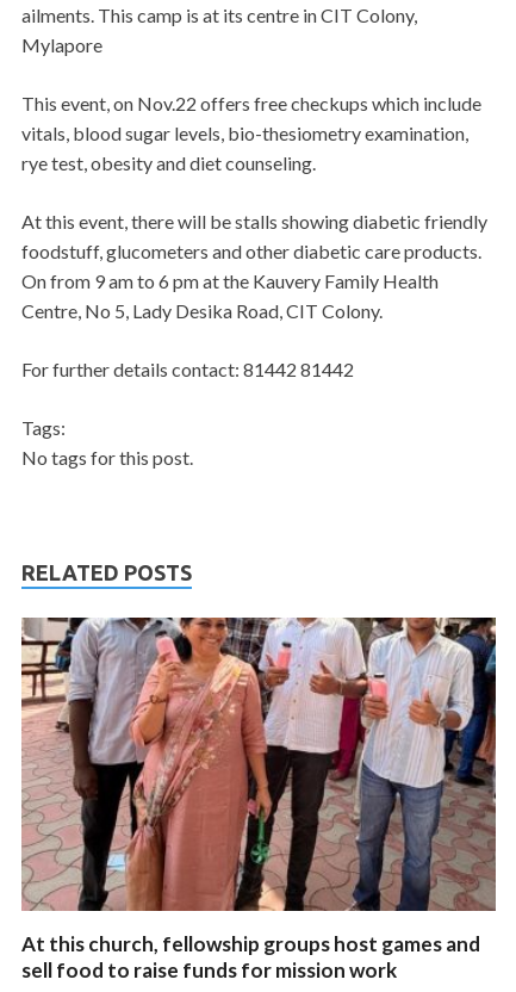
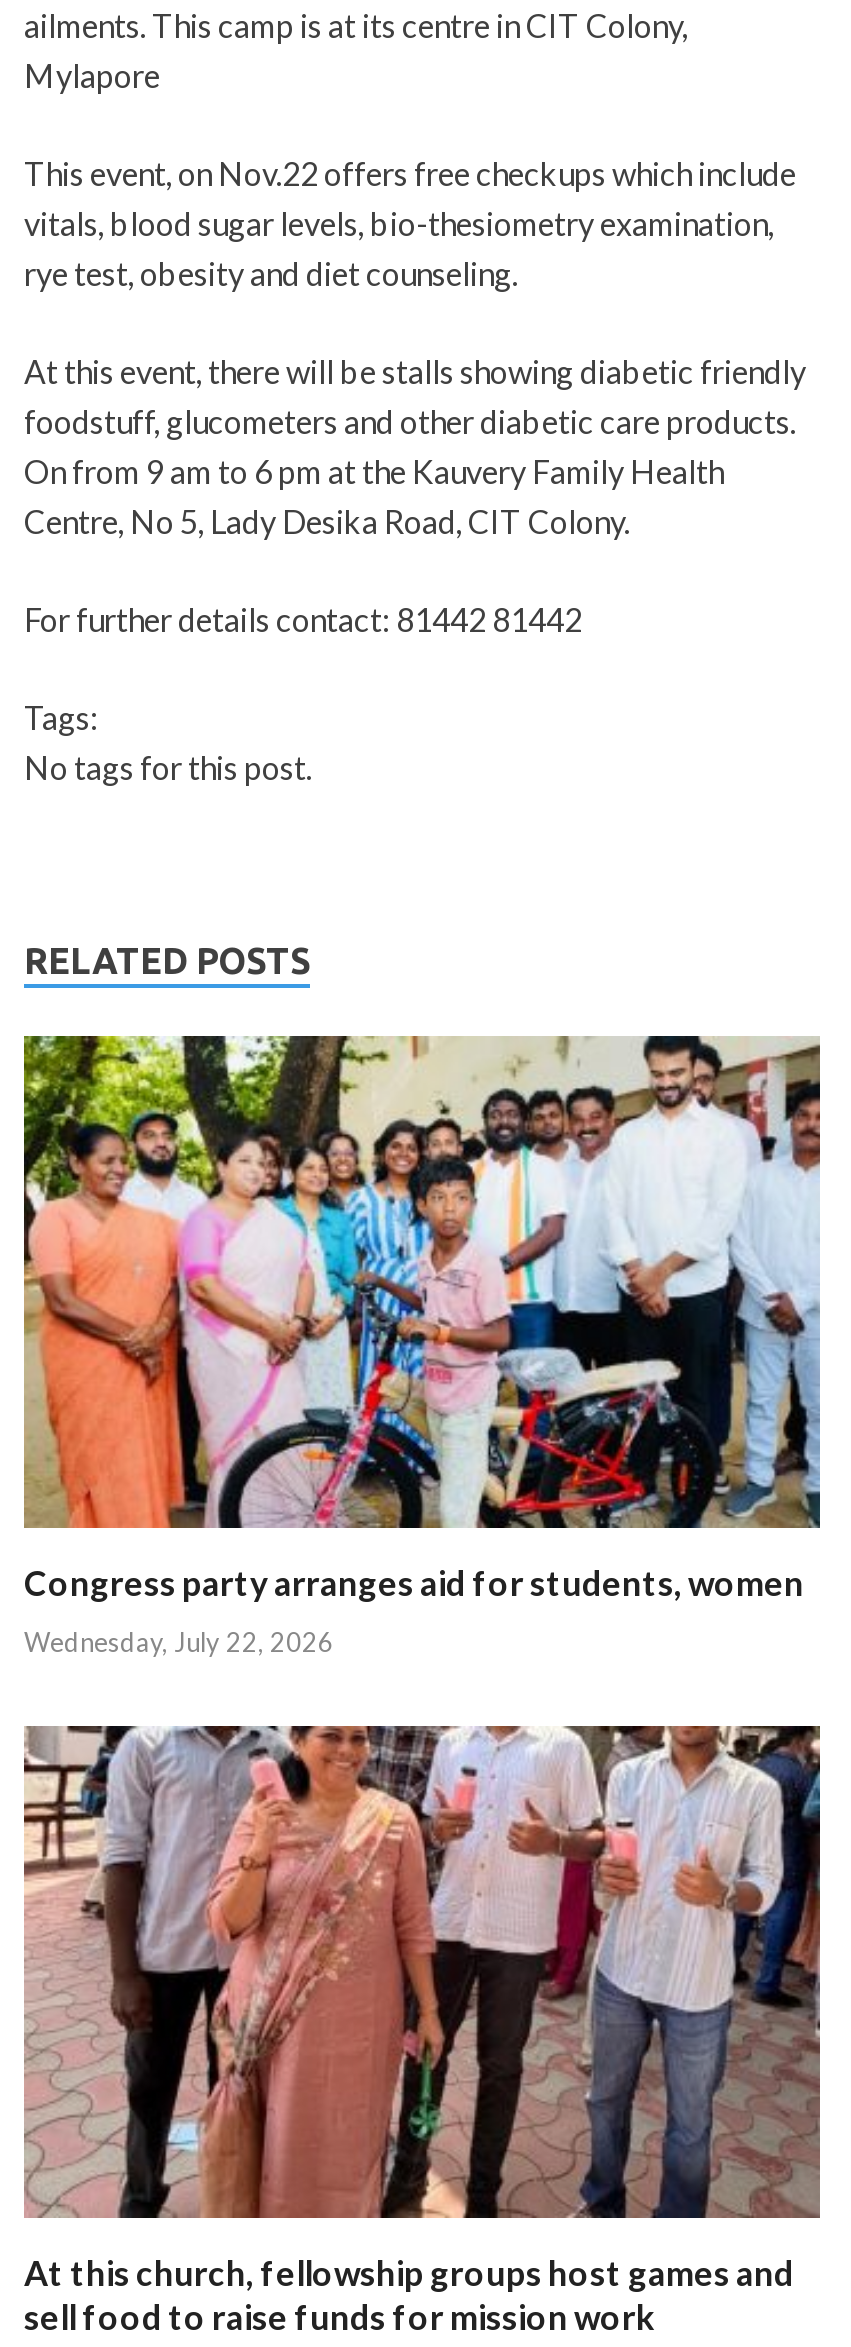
none -> [22,1034,822,1658] [image] | Congress party arranges aid for students, women | Wednesday, July 22, 2026

